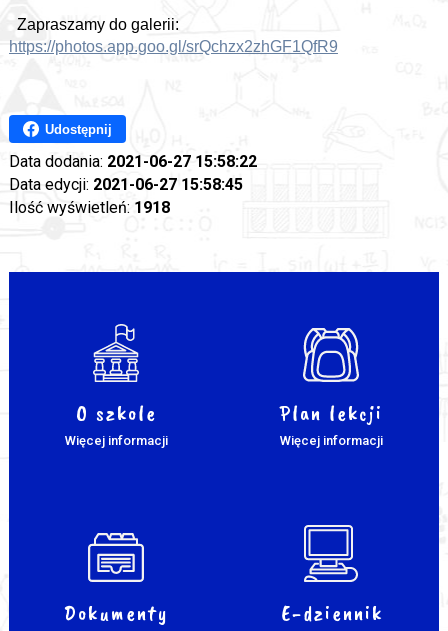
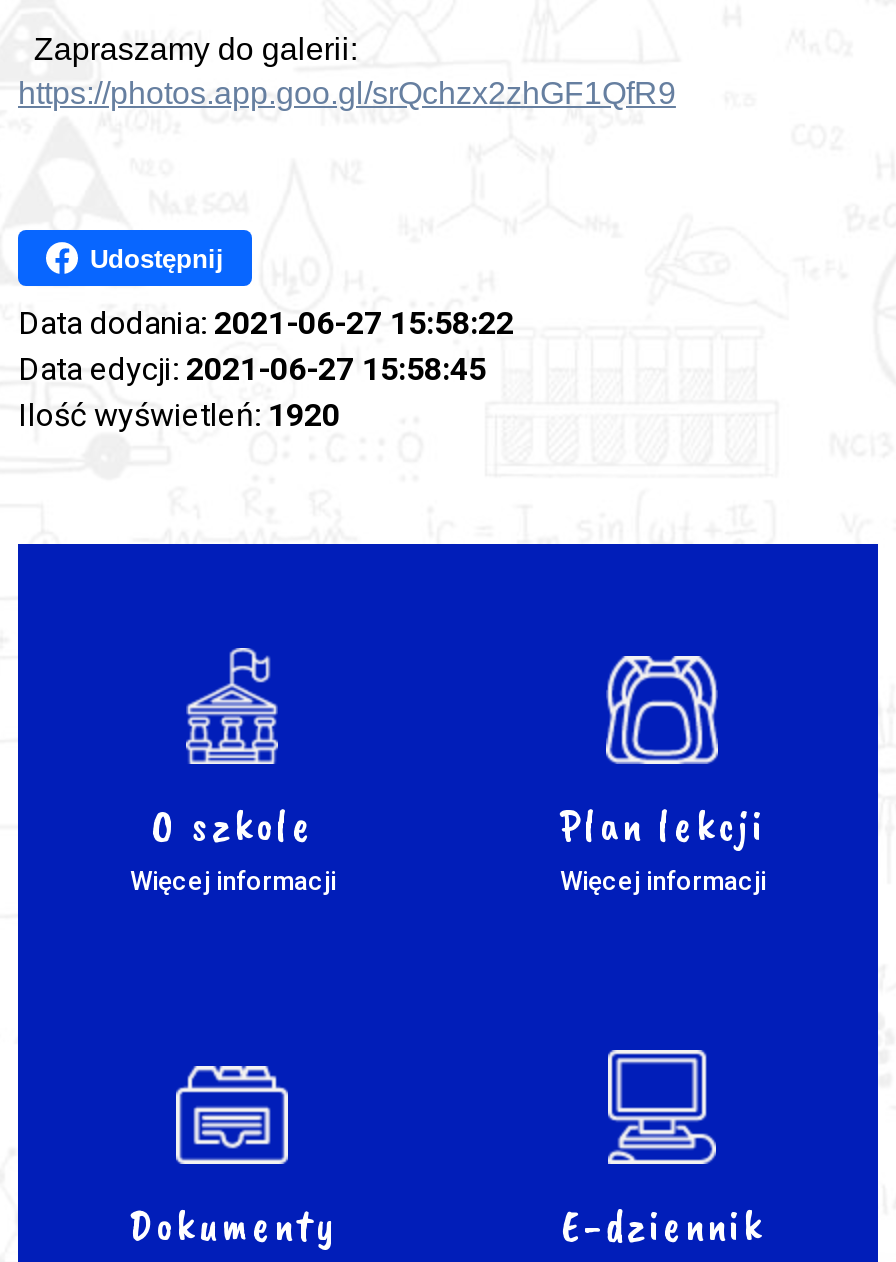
[9,198,170,217] Ilość wyświetleń: 1918 -> [18,397,340,435] Ilość wyświetleń: 1920

